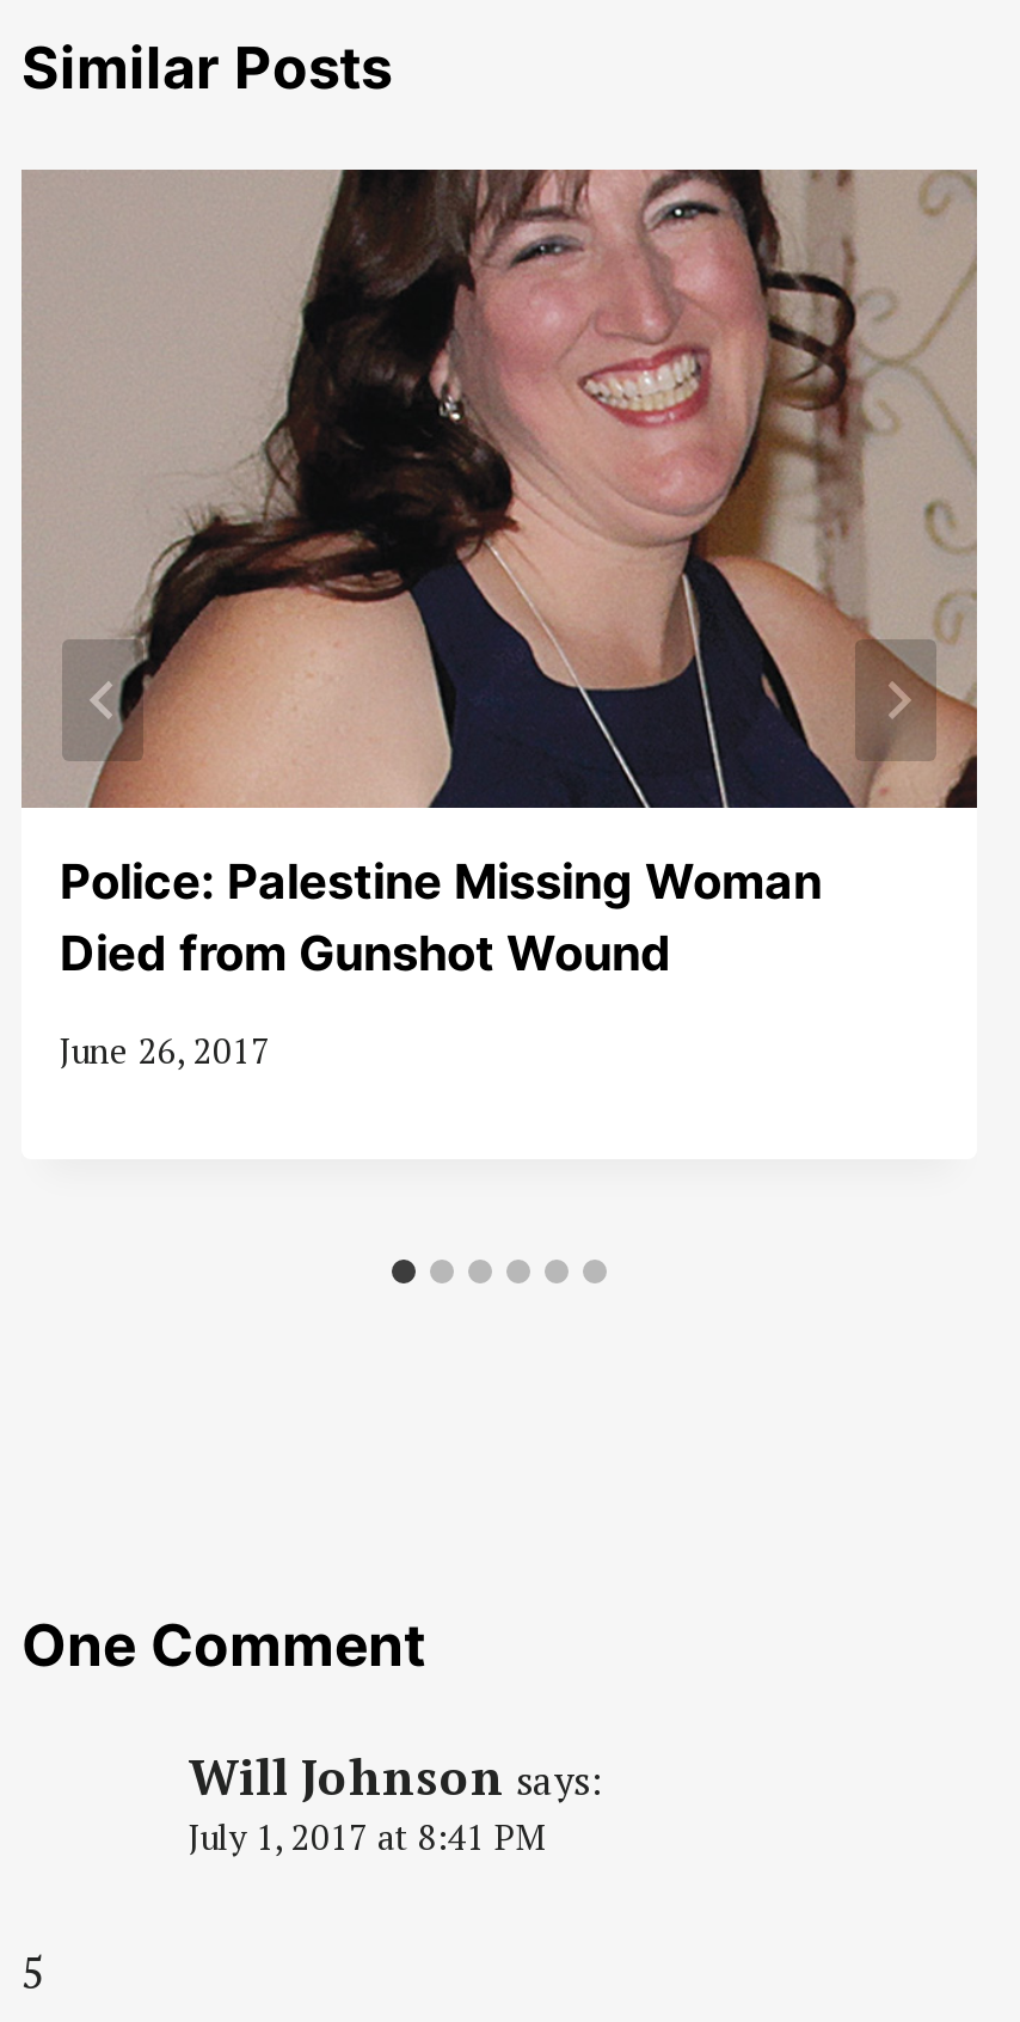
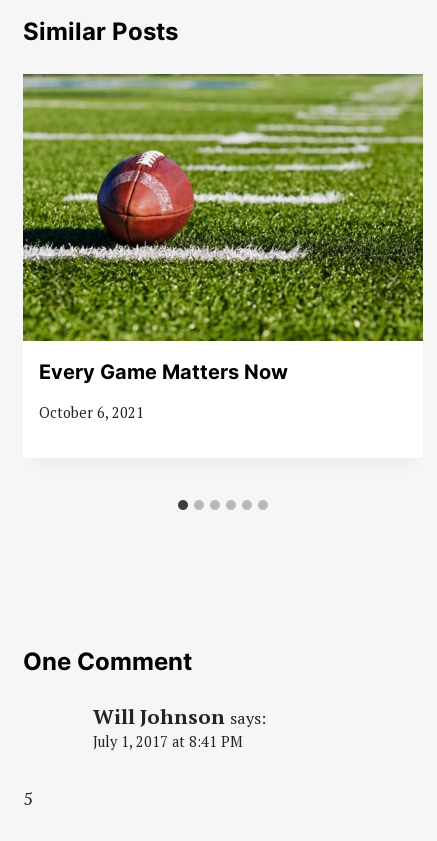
[21,167,979,982] [image] | Police: Palestine Missing Woman | Died from Gunshot Wound -> [22,73,424,384] [image] | Every Game Matters Now
[60,1028,270,1074] June 26, 2017 -> [39,403,144,422] October 6, 2021

